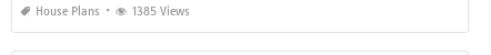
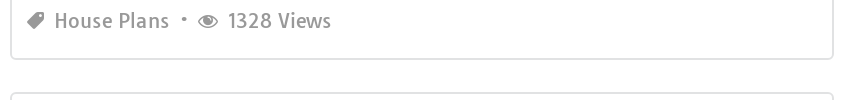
[132,4,190,19] 1385 Views -> [228,8,332,34] 1328 Views

